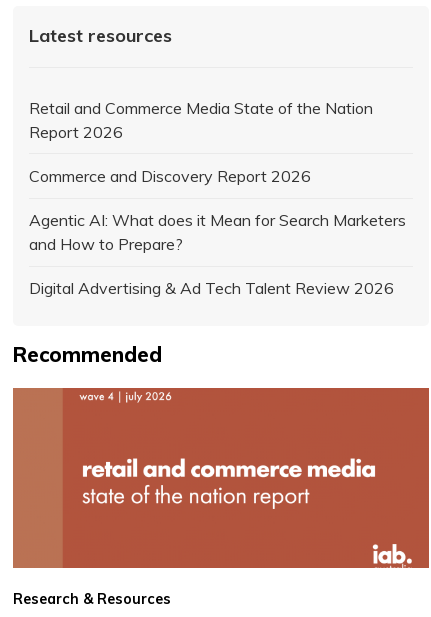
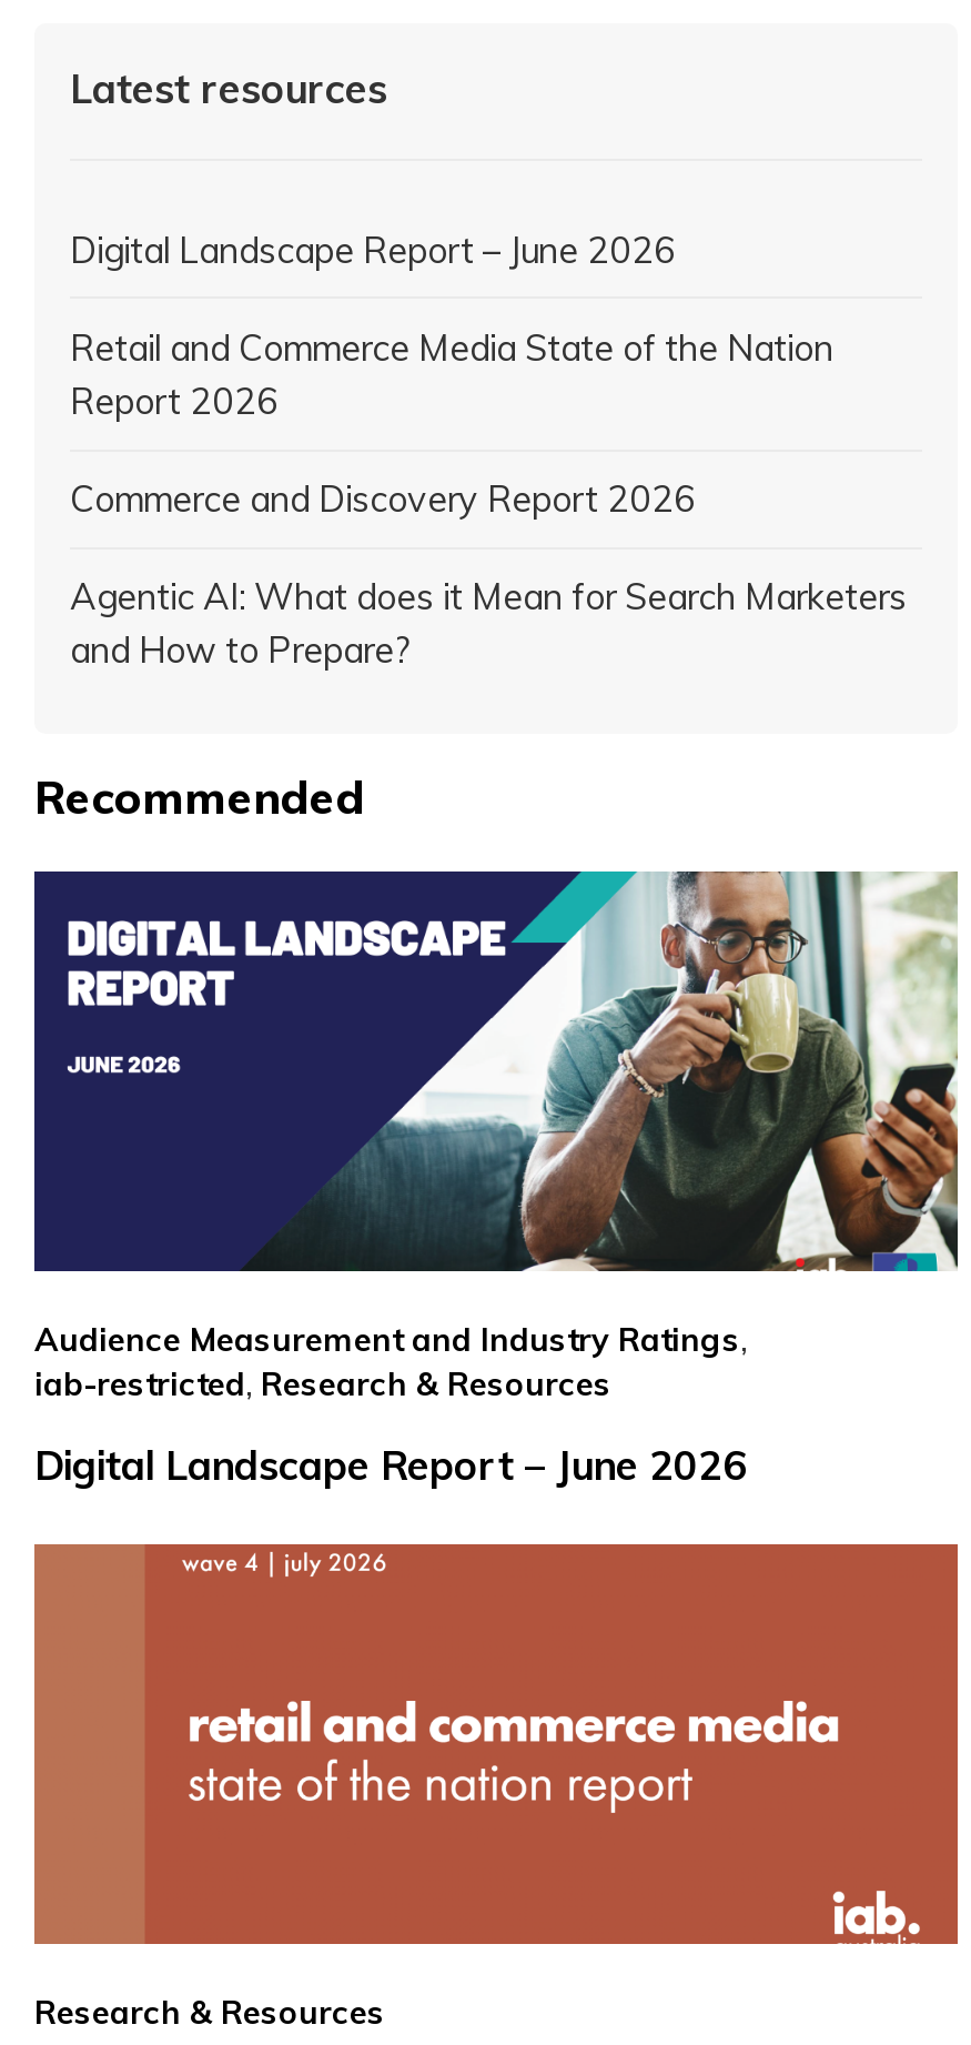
none -> [70,227,676,272] Digital Landscape Report – June 2026
[29,278,394,298] Digital Advertising & Ad Tech Talent Review 2026 -> none
none -> [32,869,960,1491] [image] | Audience Measurement and Industry Ratings, | iab-restricted, Research & Resources | Digital Landscape Report – June 2026

